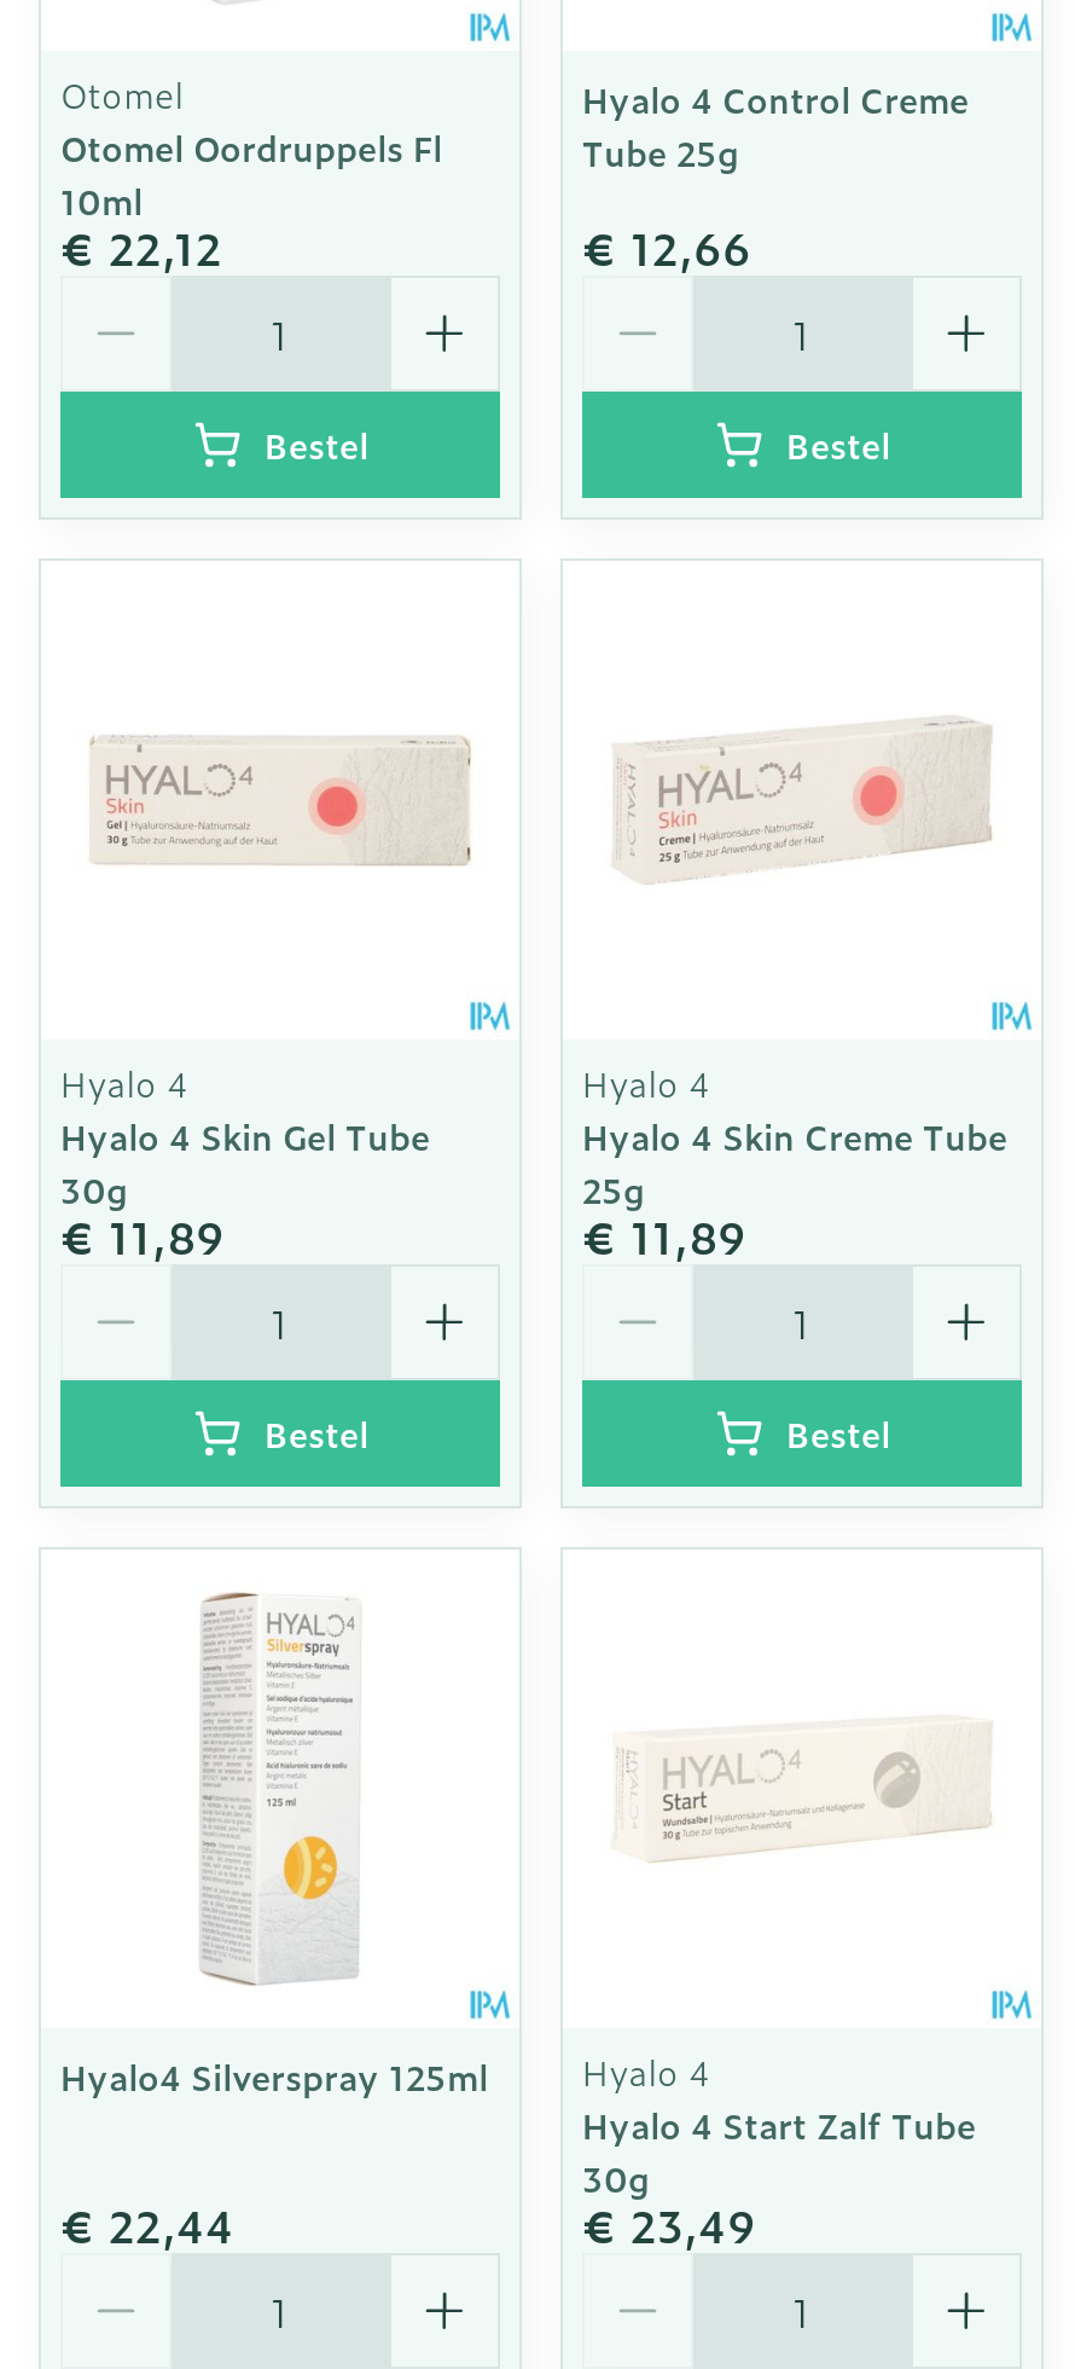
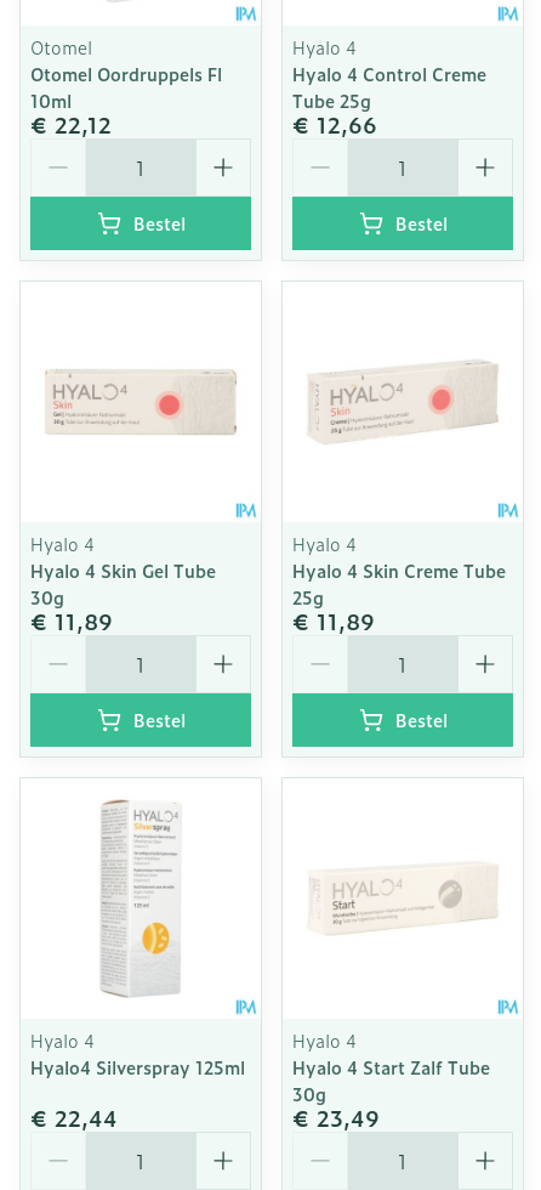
moved [582,73,969,176] -> [292,61,486,113]: Hyalo 4 Control Creme | Tube 25g
none -> [292,34,357,59] Hyalo 4
moved [60,2050,488,2101] -> [30,1054,245,1079]: Hyalo4 Silverspray 125ml
none -> [30,1027,95,1053] Hyalo 4

